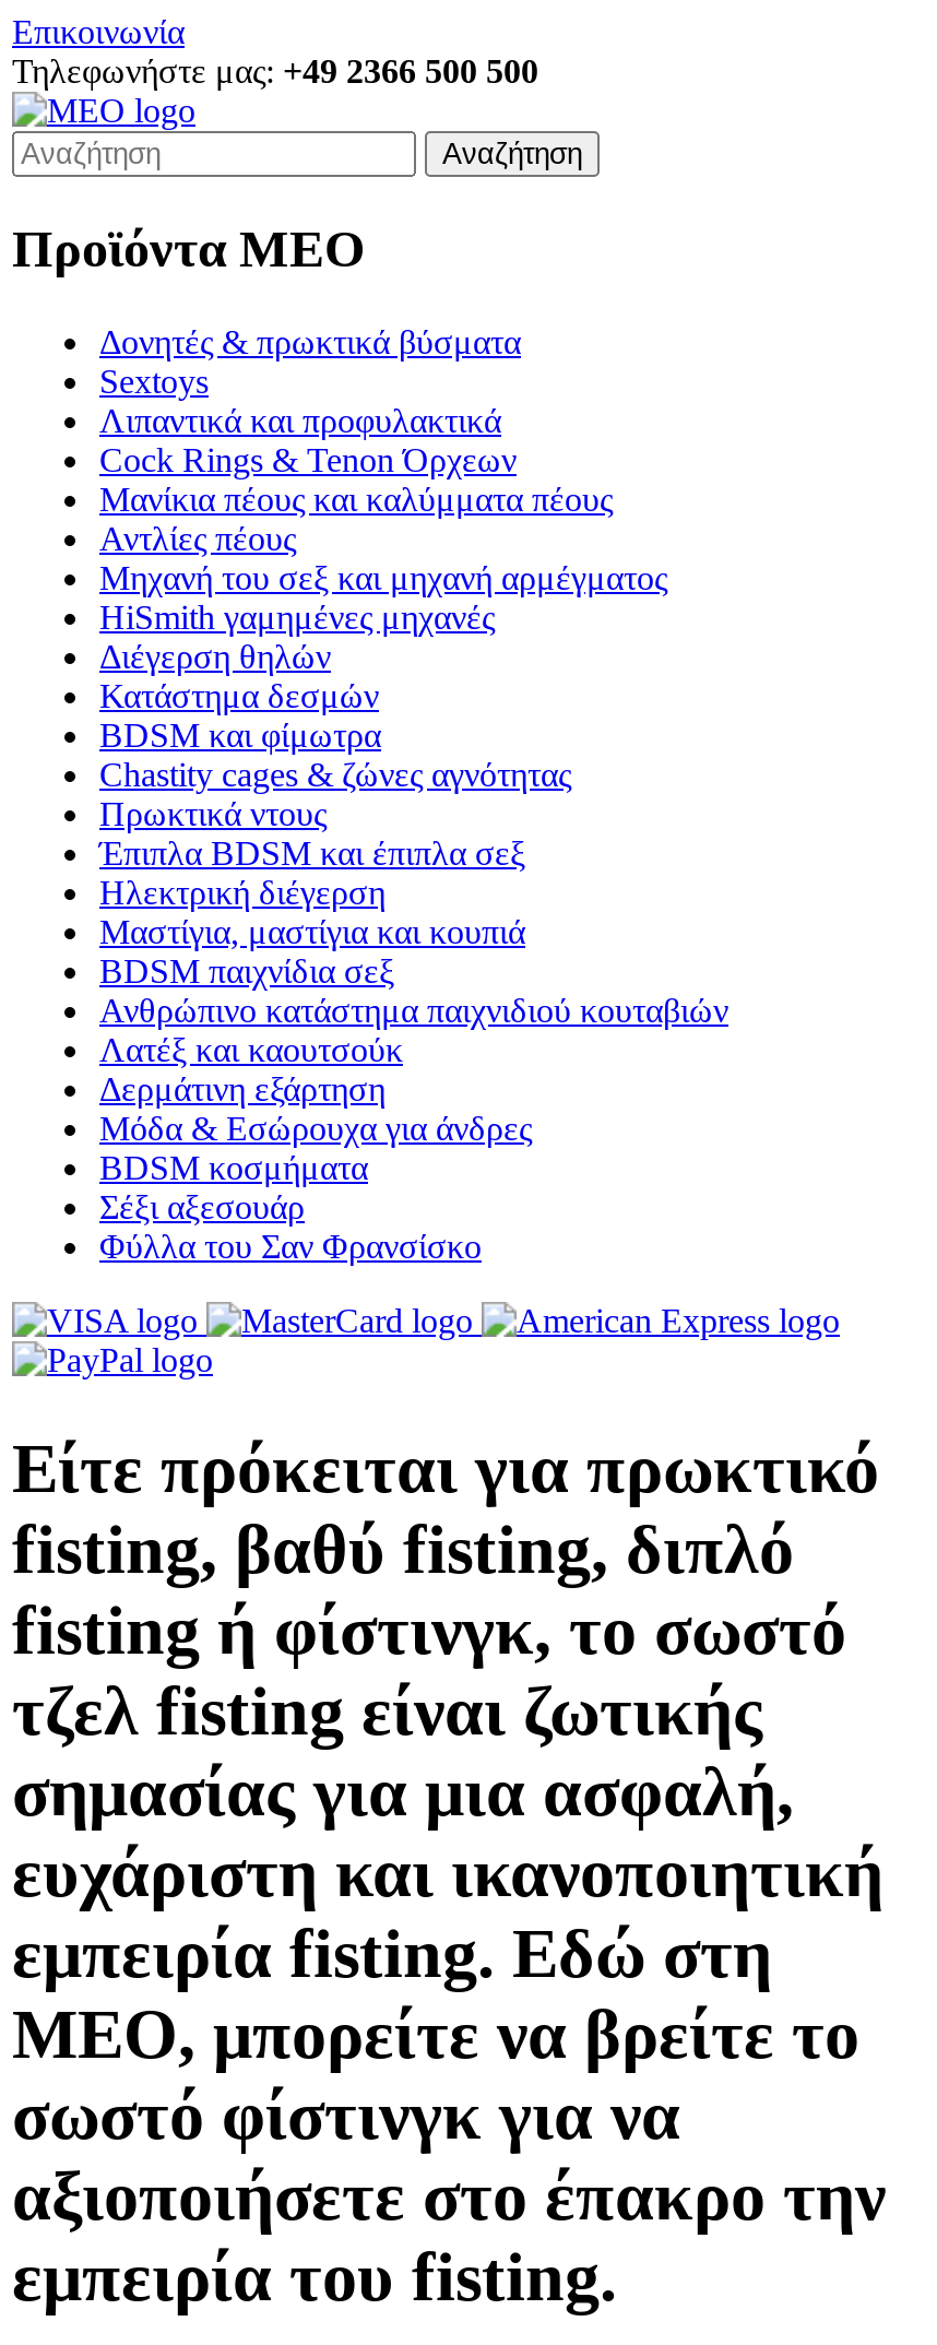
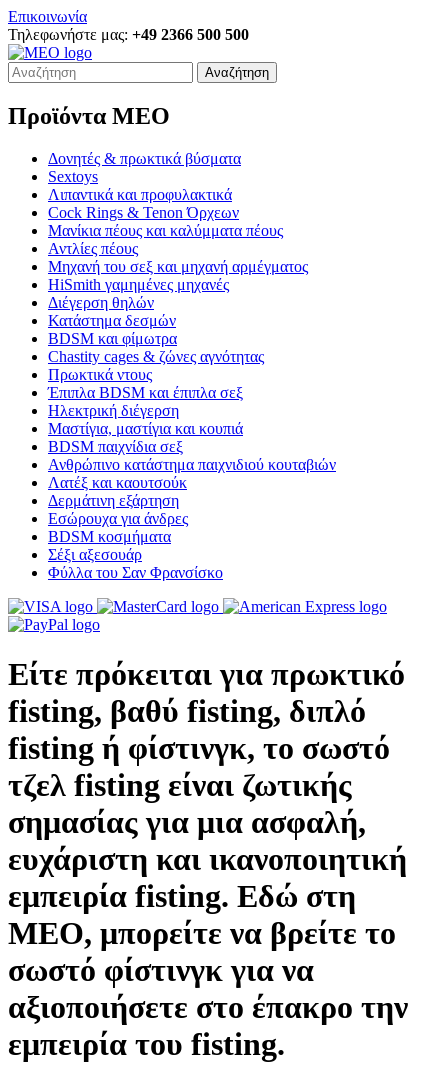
[99,1110,532,1147] Μόδα & Εσώρουχα για άνδρες -> [48,510,188,527] Εσώρουχα για άνδρες

